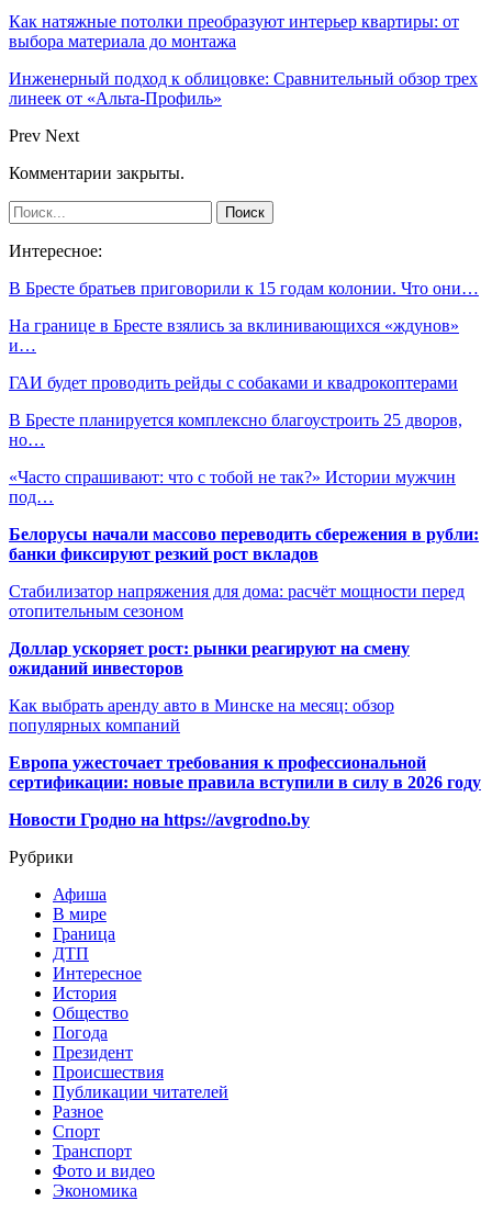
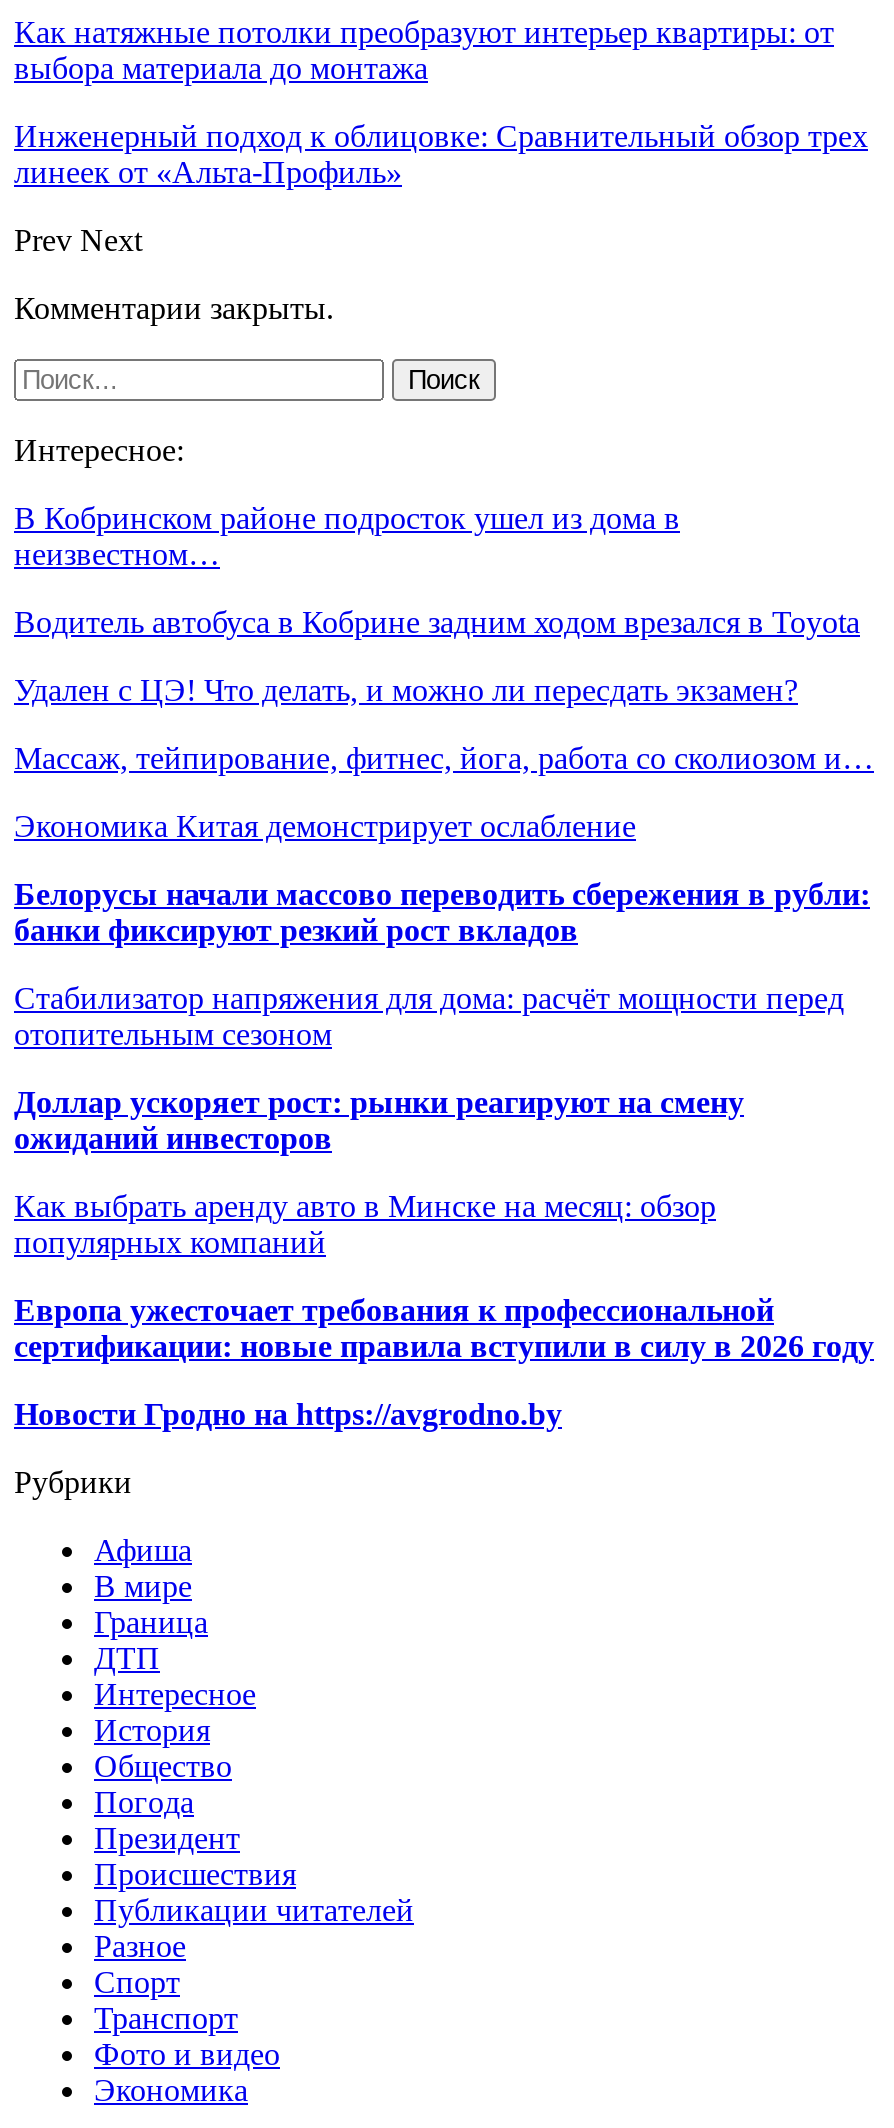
[9,279,479,297] В Бресте братьев приговорили к 15 годам колонии. Что они… -> [14,501,680,571] В Кобринском районе подросток ушел из дома в | неизвестном…
[9,316,459,354] На границе в Бресте взялись за вклинивающихся «ждунов» | и… -> [14,605,860,639] Водитель автобуса в Кобрине задним ходом врезался в Toyota
[9,373,458,392] ГАИ будет проводить рейды с собаками и квадрокоптерами -> [14,673,798,707] Удален с ЦЭ! Что делать, и можно ли пересдать экзамен?
[9,410,462,449] В Бресте планируется комплексно благоустроить 25 дворов, | но… -> [14,741,874,775] Массаж, тейпирование, фитнес, йога, работа со сколиозом и…
[9,467,456,506] «Часто спрашивают: что с тобой не так?» Истории мужчин | под… -> [14,809,636,843] Экономика Китая демонстрирует ослабление

